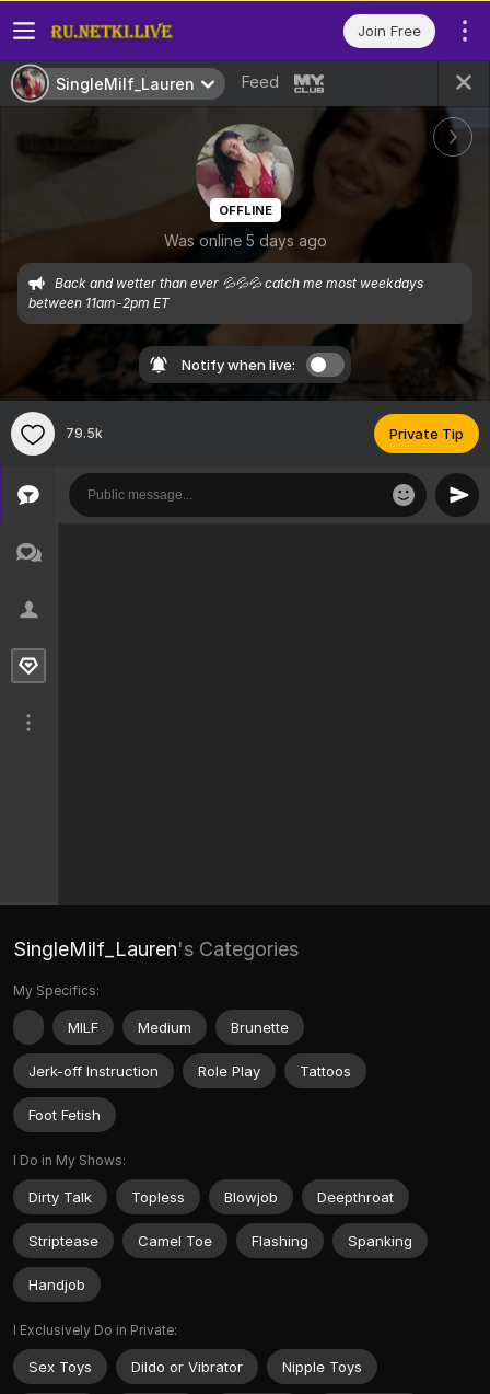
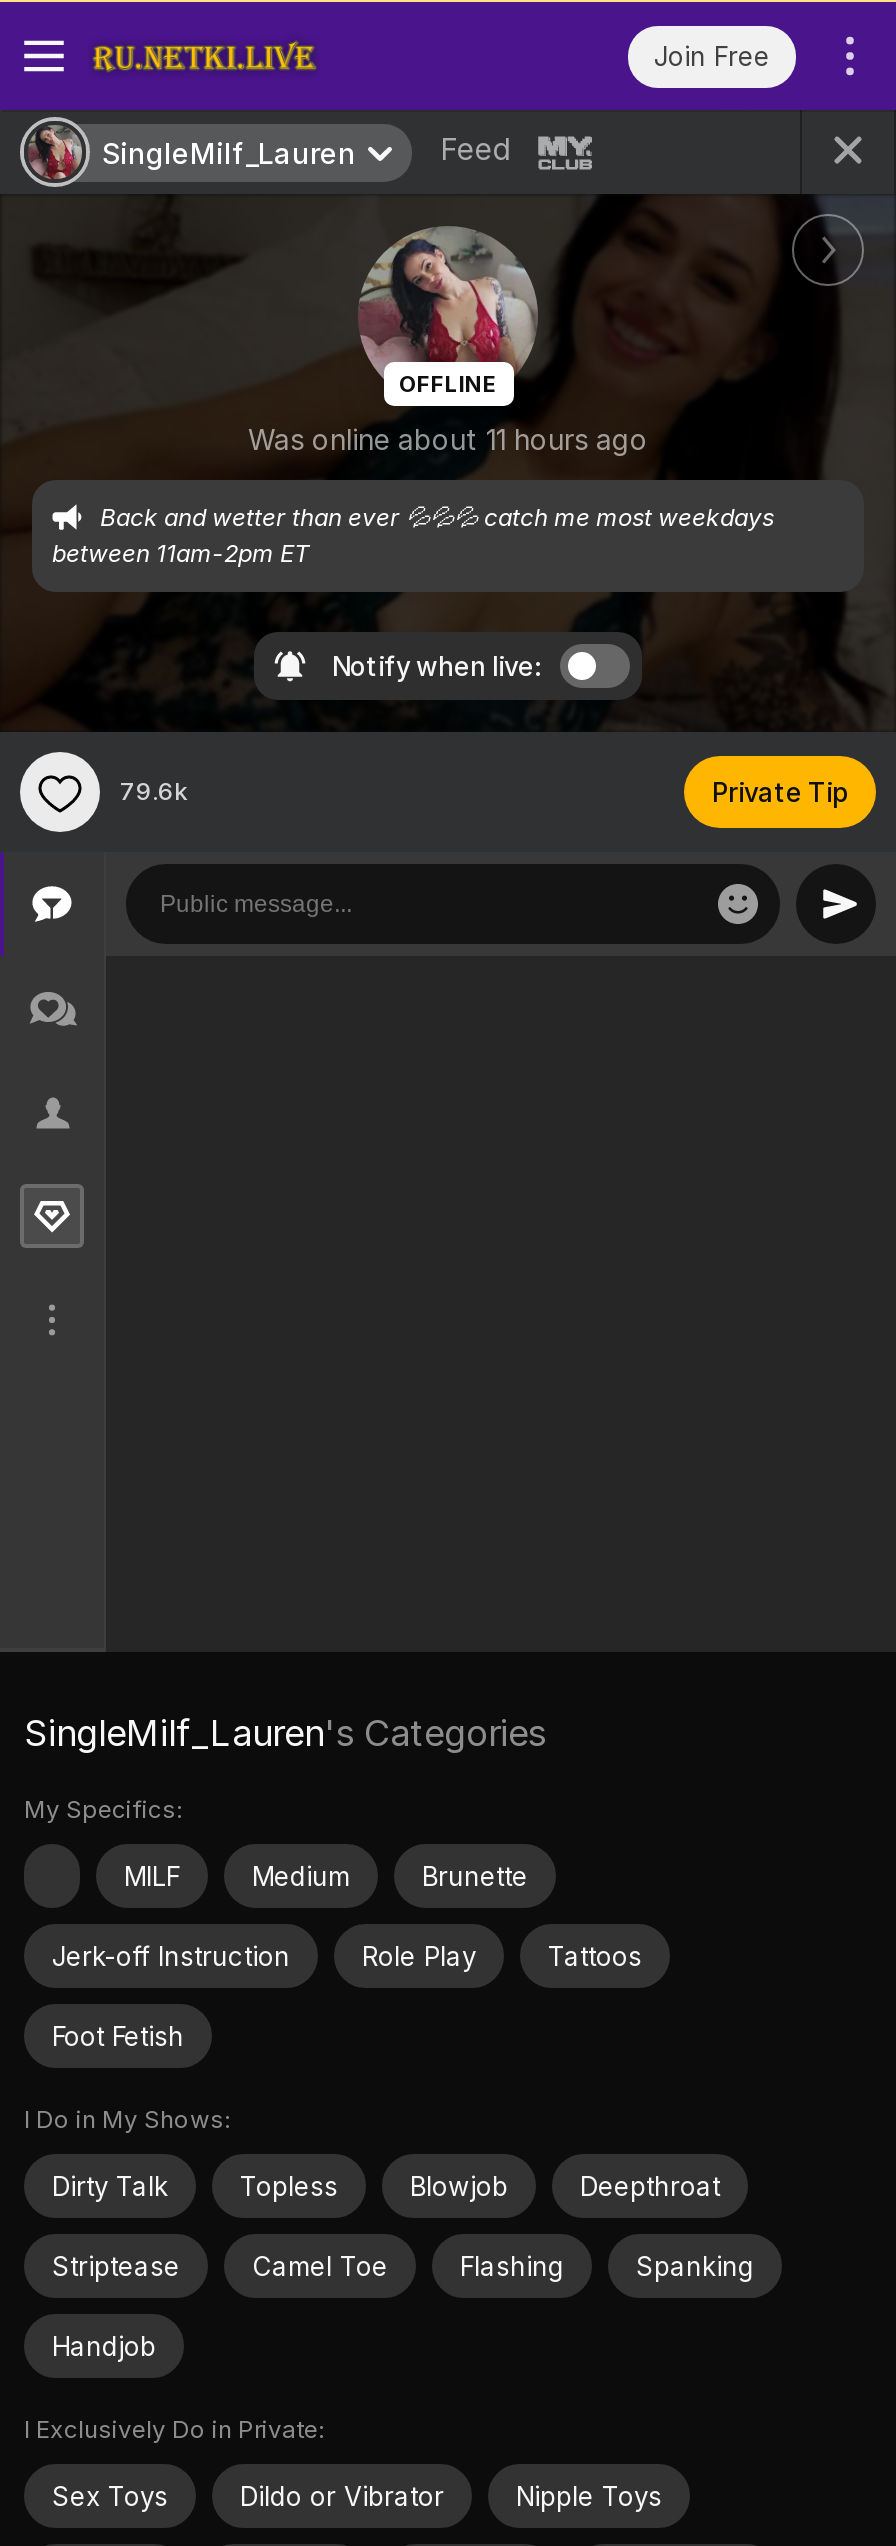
[164,231,326,250] Was online 5 days ago -> [248,422,648,456] Was online about 11 hours ago
[66,425,103,442] 79.5k -> [120,776,188,806] 79.6k

